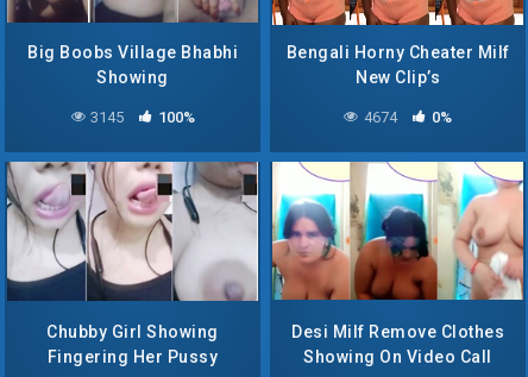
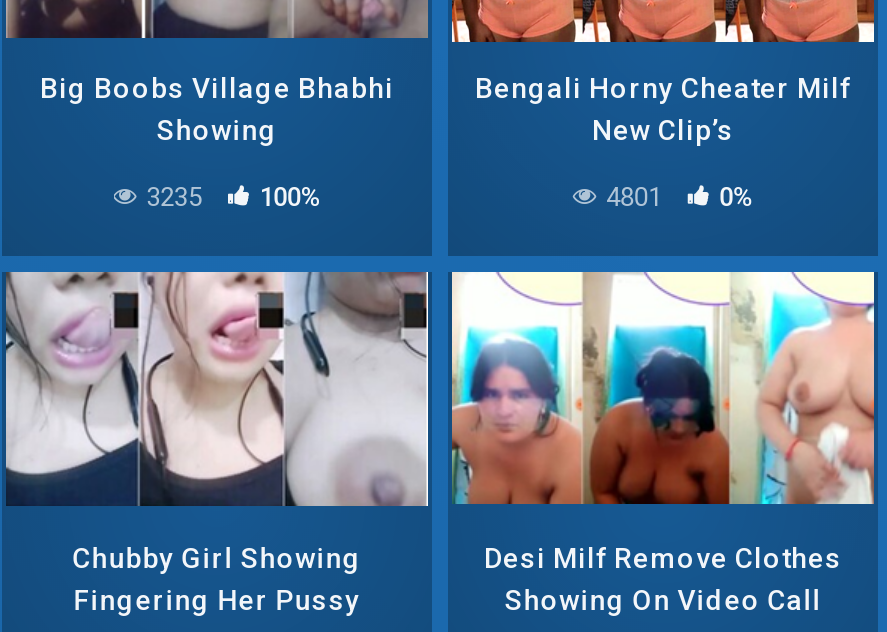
[87,108,194,126] 3145 100% -> [141,182,321,212] 3235 100%
[361,108,451,126] 4674 0% -> [601,182,753,212] 4801 0%

